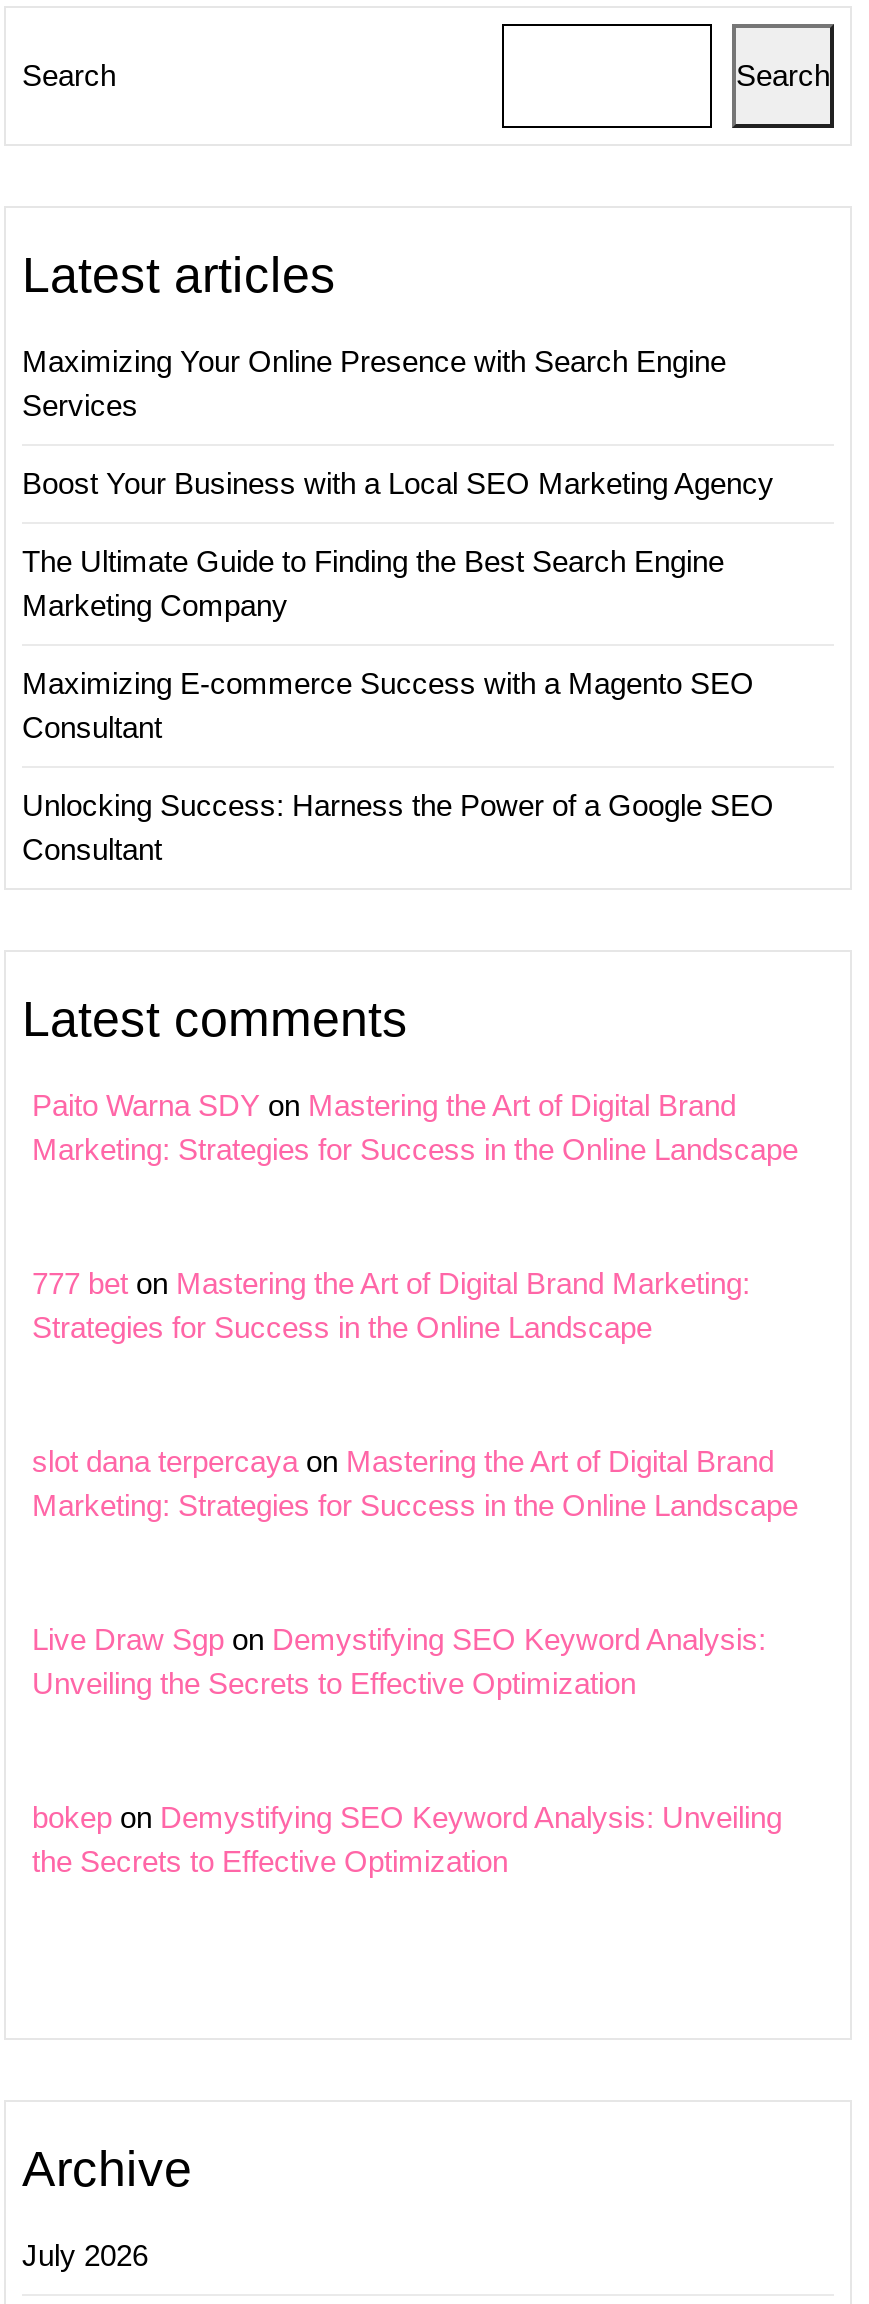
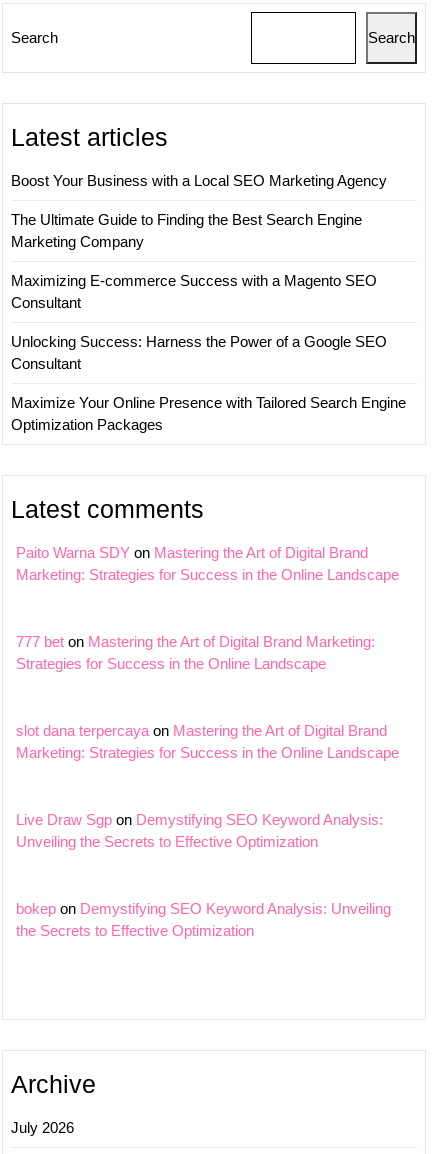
[22,344,726,422] Maximizing Your Online Presence with Search Engine | Services -> none
moved [22,466,774,866] -> [11,172,387,372]: Boost Your Business with a Local SEO Marketing Agency | The Ultimate Guide to Finding the Best Search Engine | Marketing Company | Maximizing E-commerce Success with a Magento SEO | Consultant | Unlocking Success: Harness the Power of a Google SEO | Consultant
none -> [11,394,406,433] Maximize Your Online Presence with Tailored Search Engine | Optimization Packages

